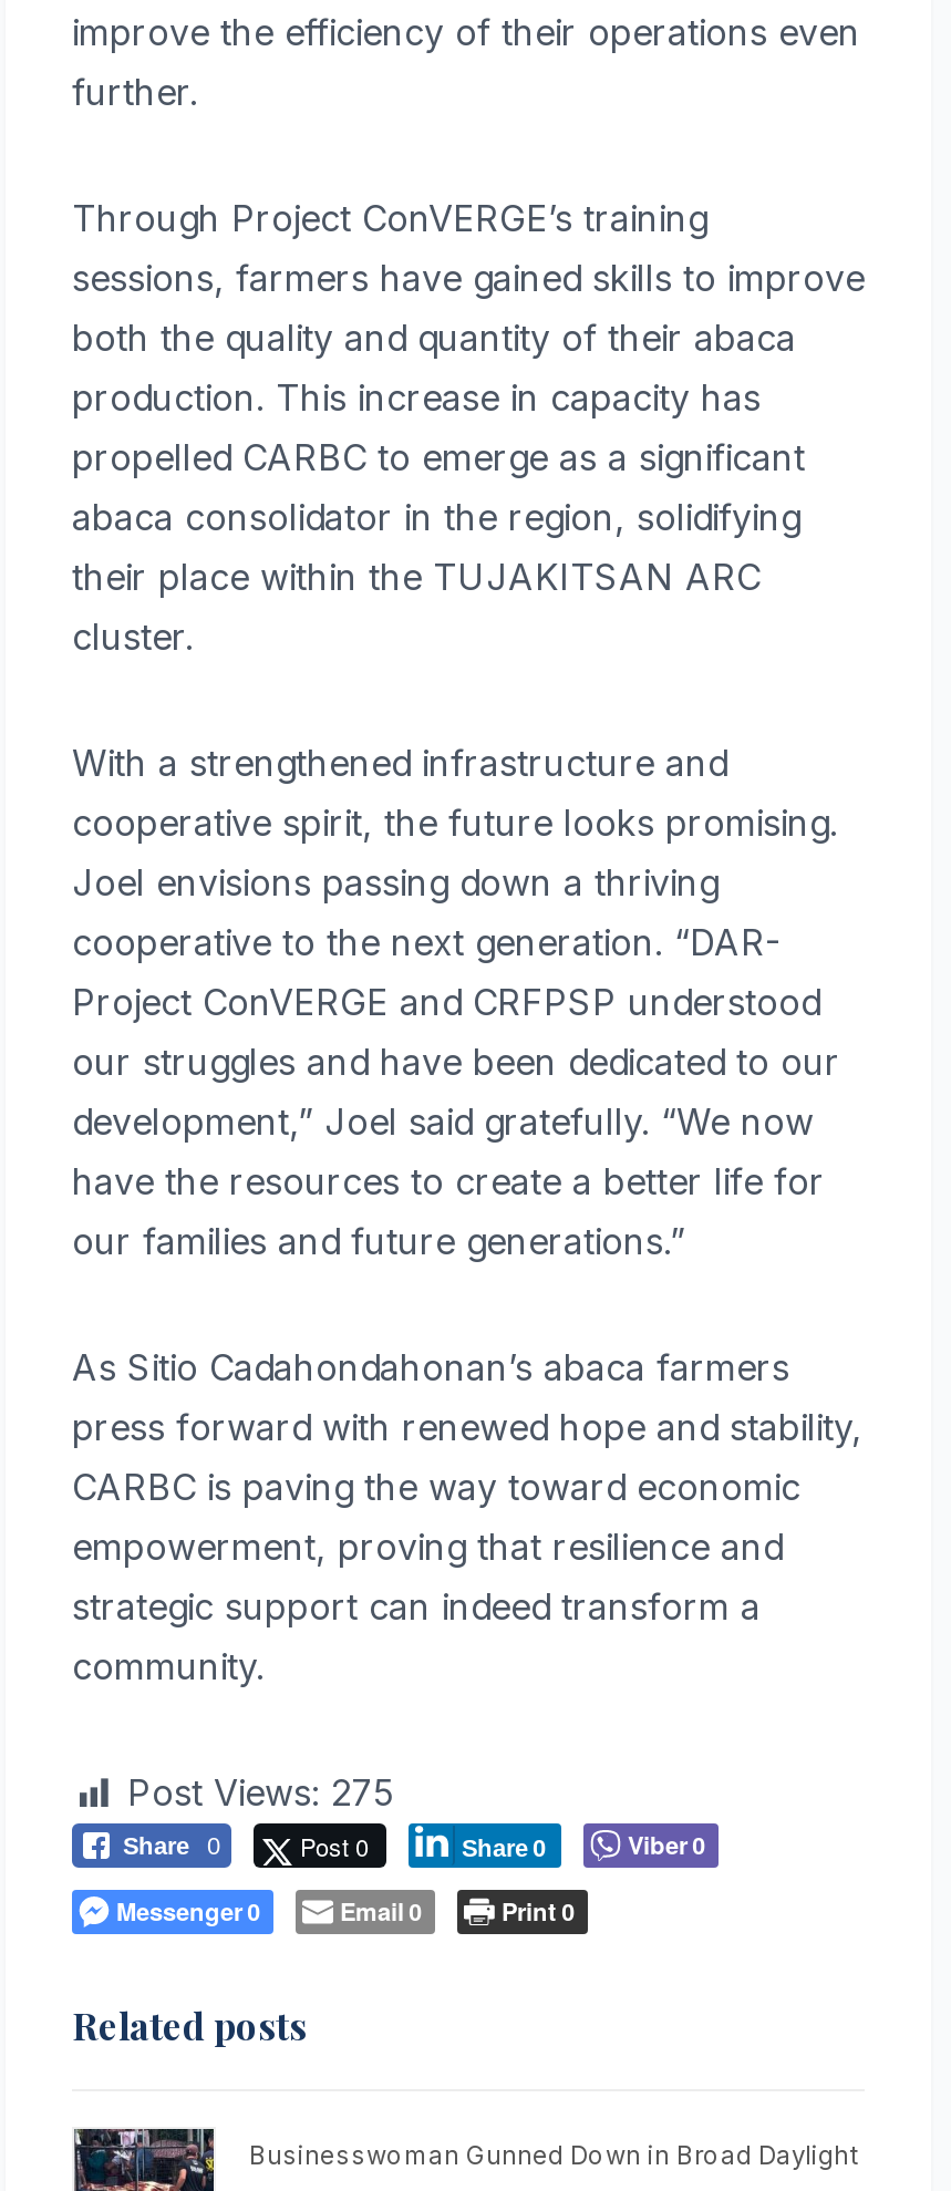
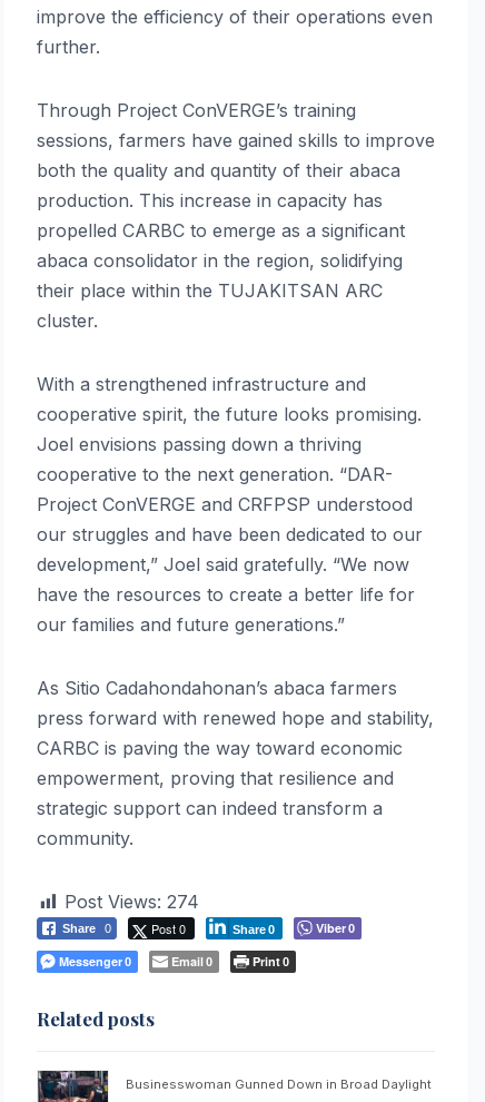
[127,1771,393,1815] Post Views: 275 -> [65,891,199,913] Post Views: 274

